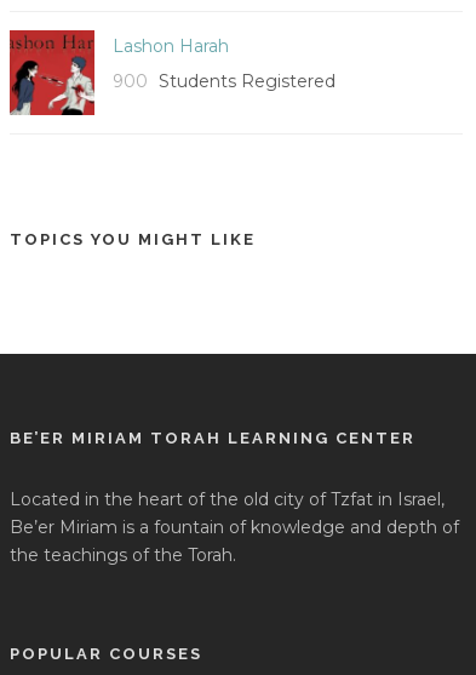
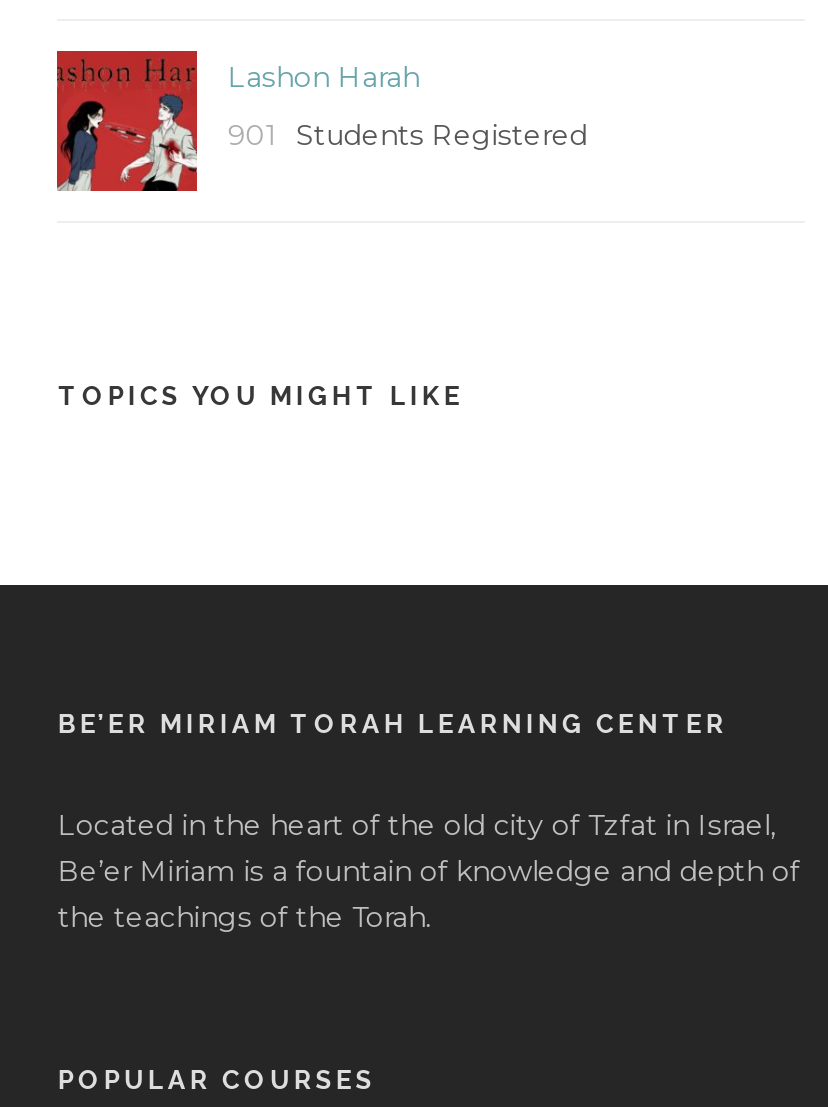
[113,70,336,92] 900 Students Registered -> [228,116,588,152] 901 Students Registered

